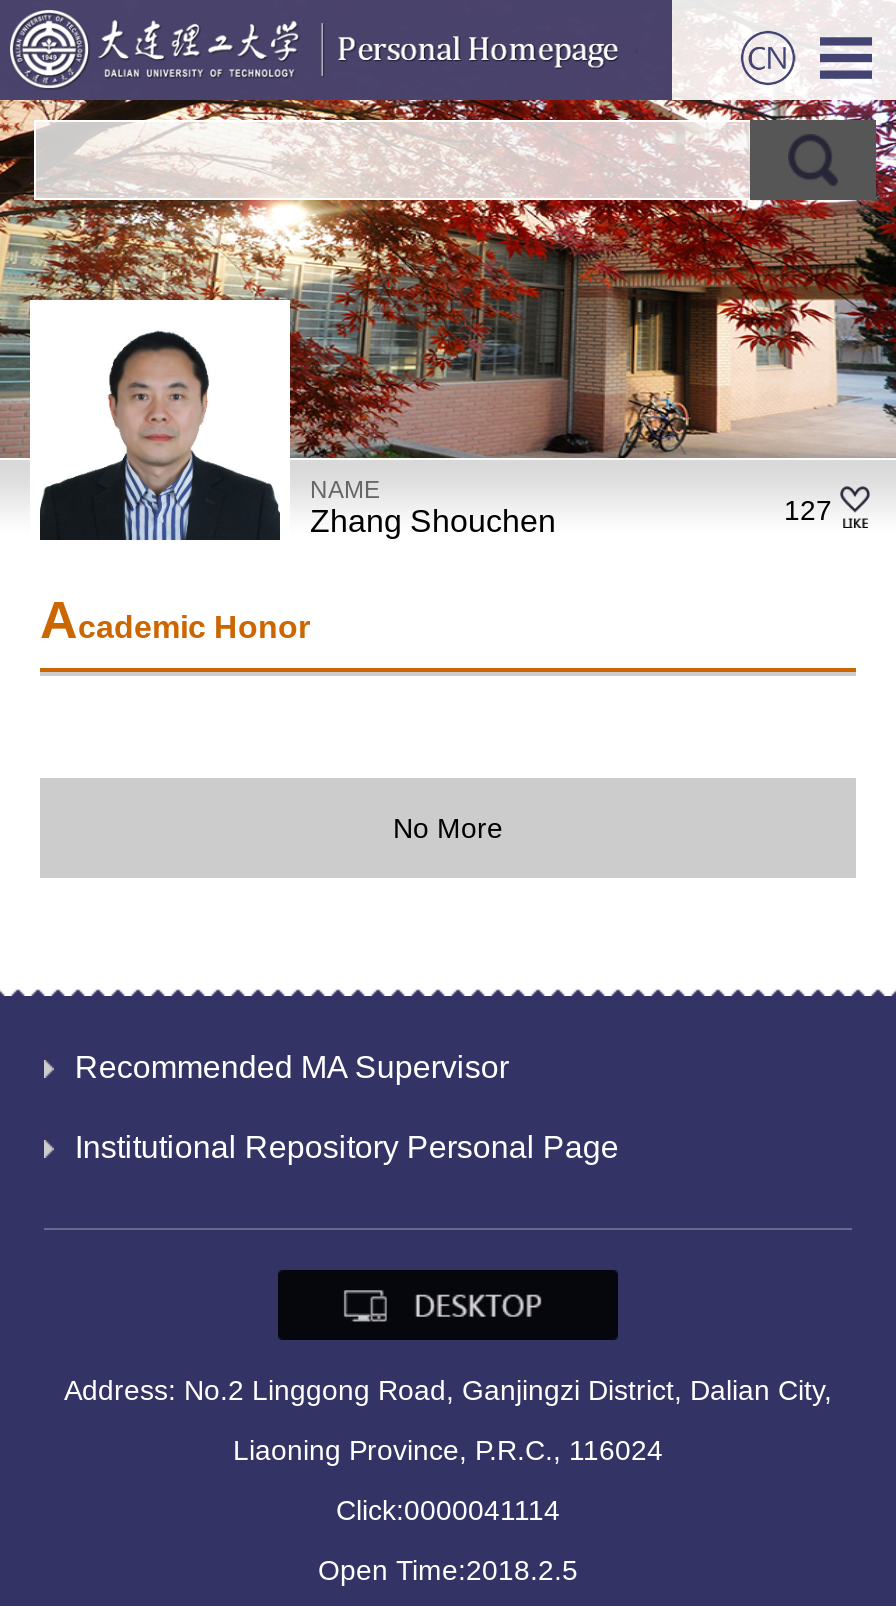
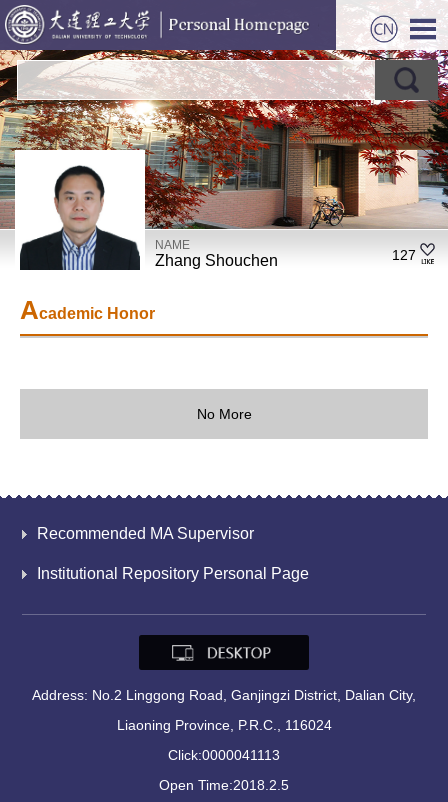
[336,1495,560,1527] Click:0000041114 -> [168,747,280,763] Click:0000041113

